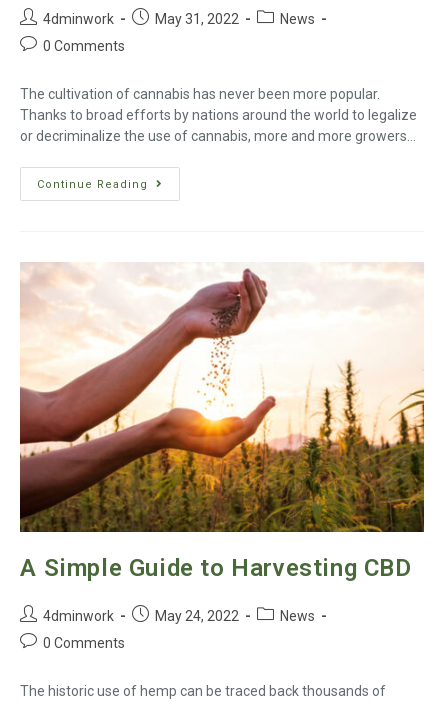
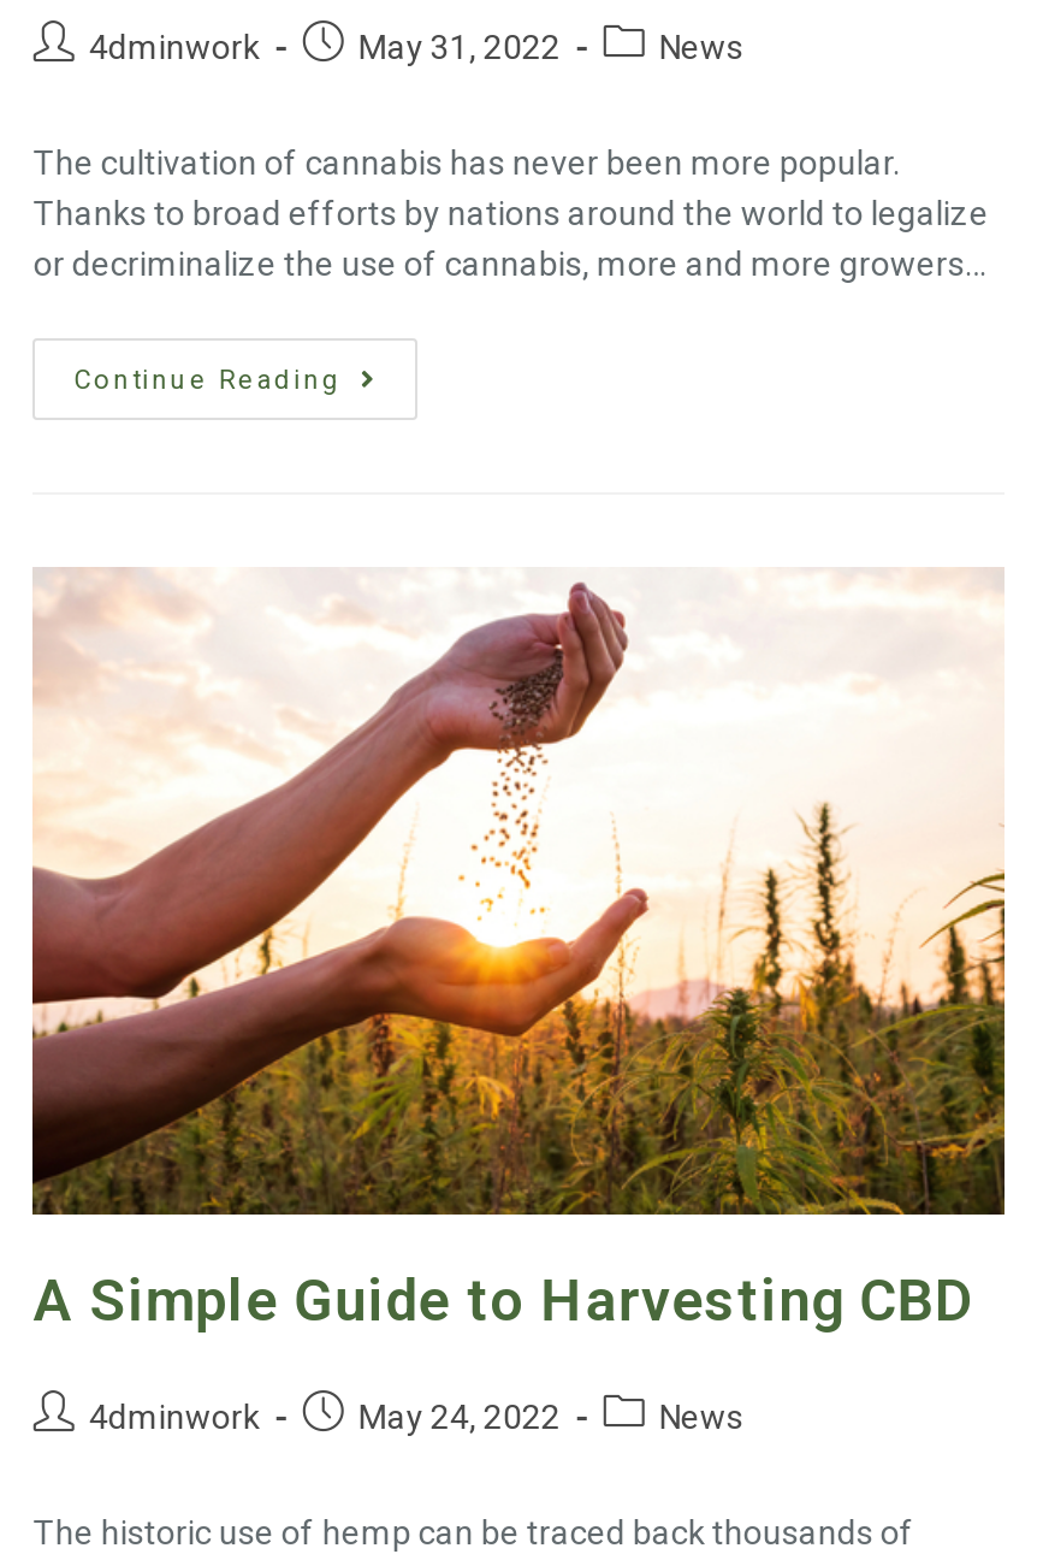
[43,38,125,54] 0 Comments -> none
[43,635,125,651] 0 Comments -> none

